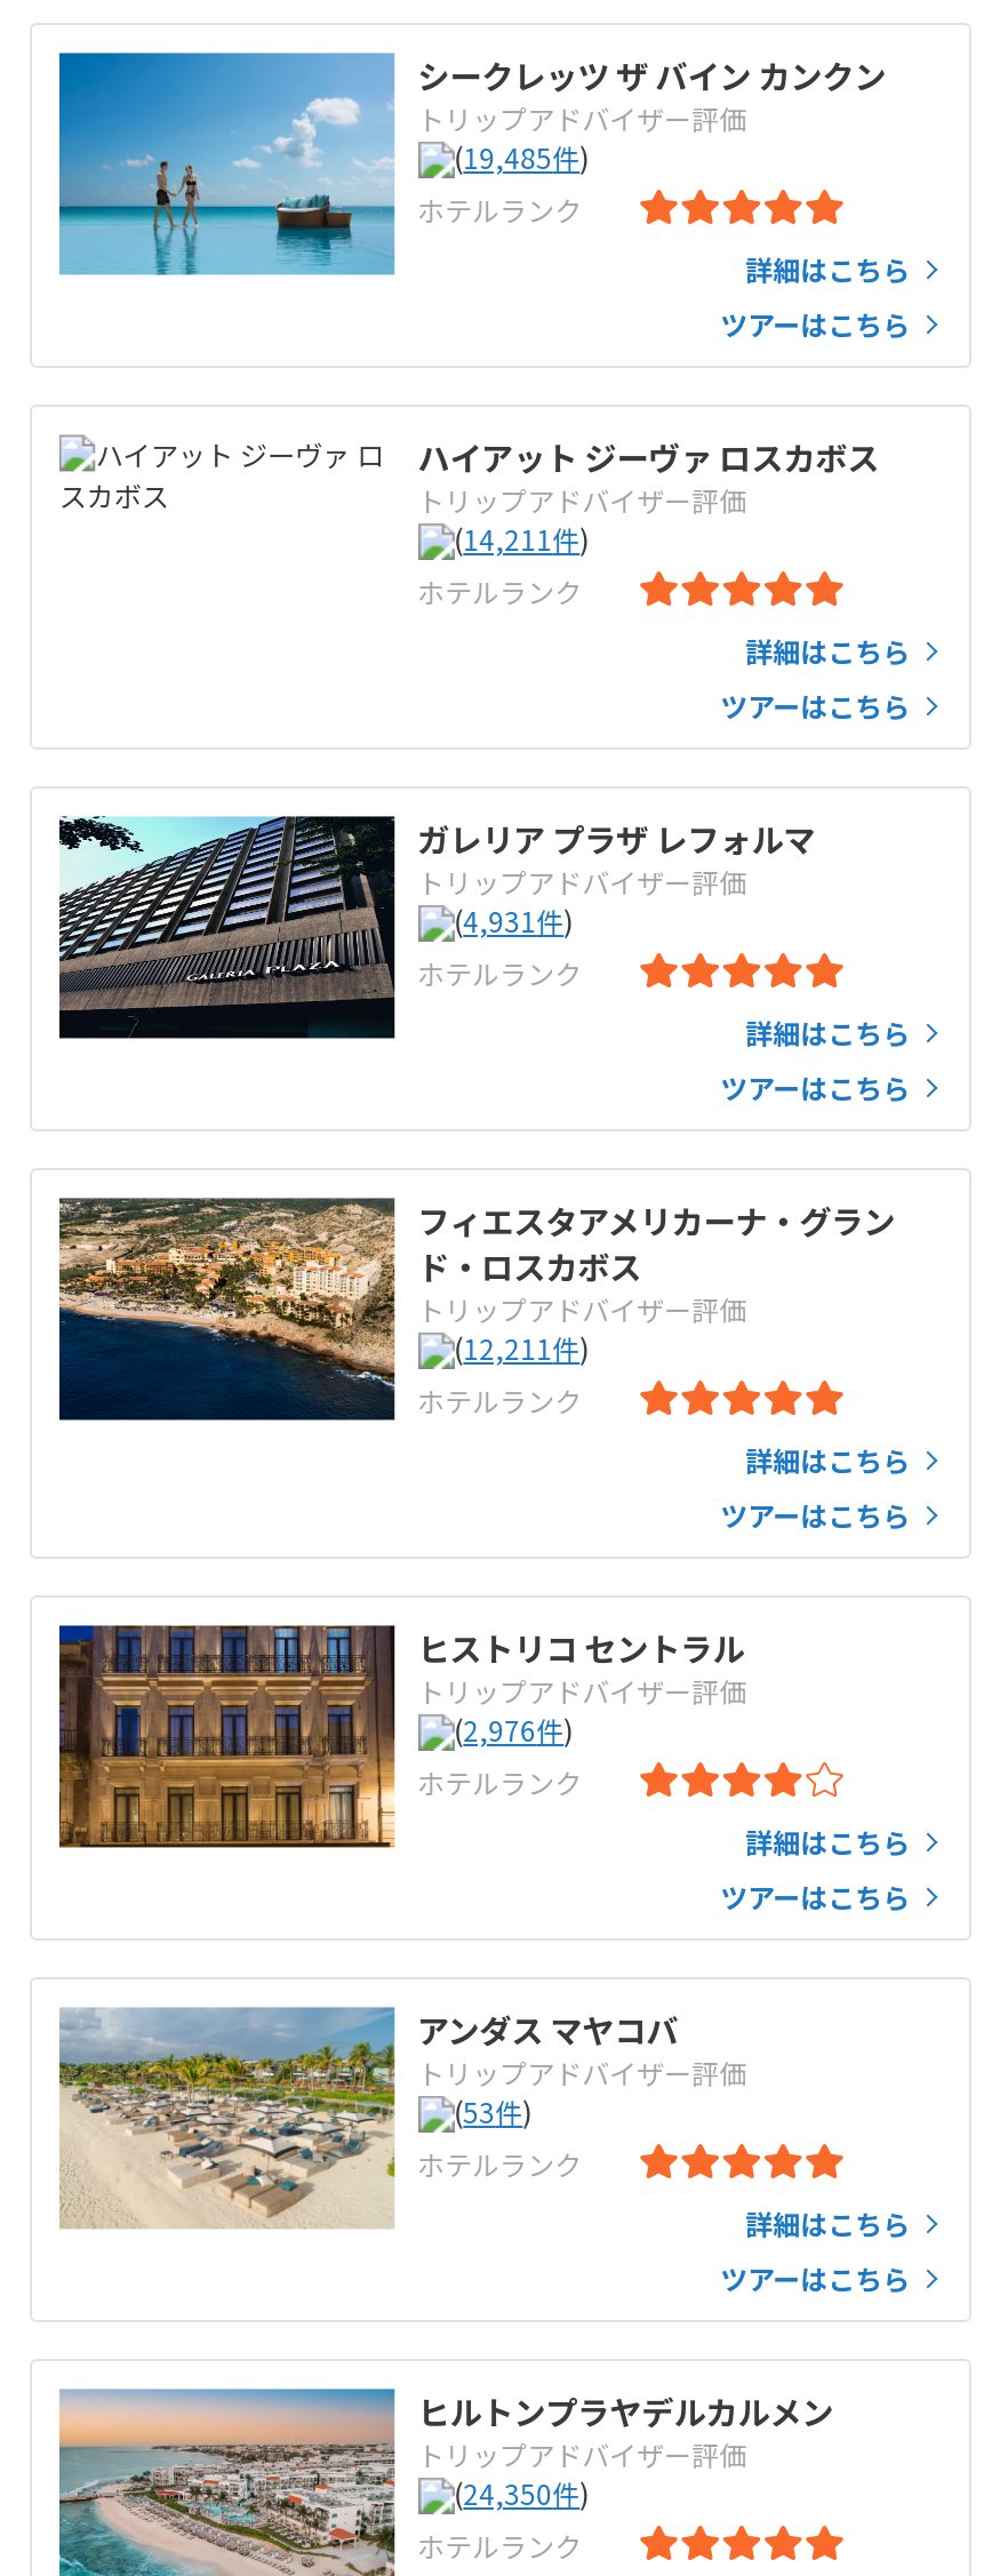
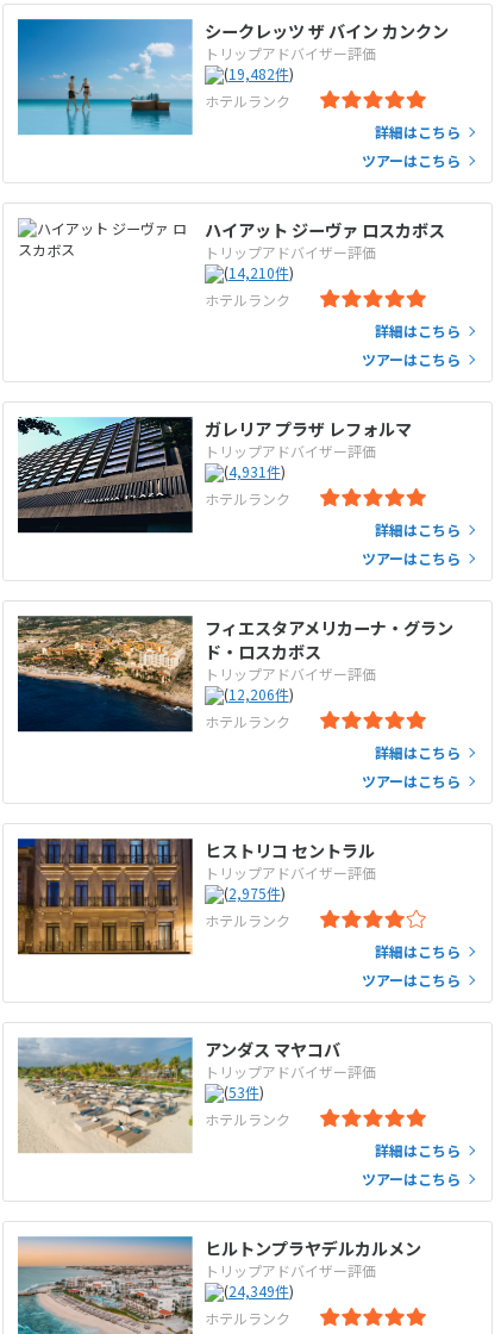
[454,137,589,178] (19,485件) -> [223,63,294,85] (19,482件)
[454,519,589,560] (14,211件) -> [223,262,294,283] (14,210件)
[454,1328,589,1369] (12,211件) -> [223,684,294,705] (12,206件)
[454,1710,573,1751] (2,976件) -> [223,883,285,904] (2,975件)
[454,2473,589,2514] (24,350件) -> [223,1280,294,1302] (24,349件)

